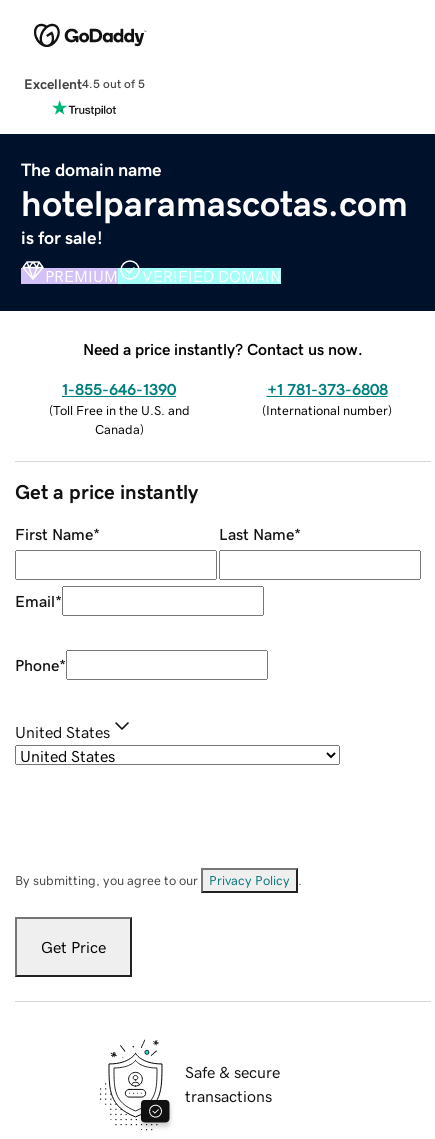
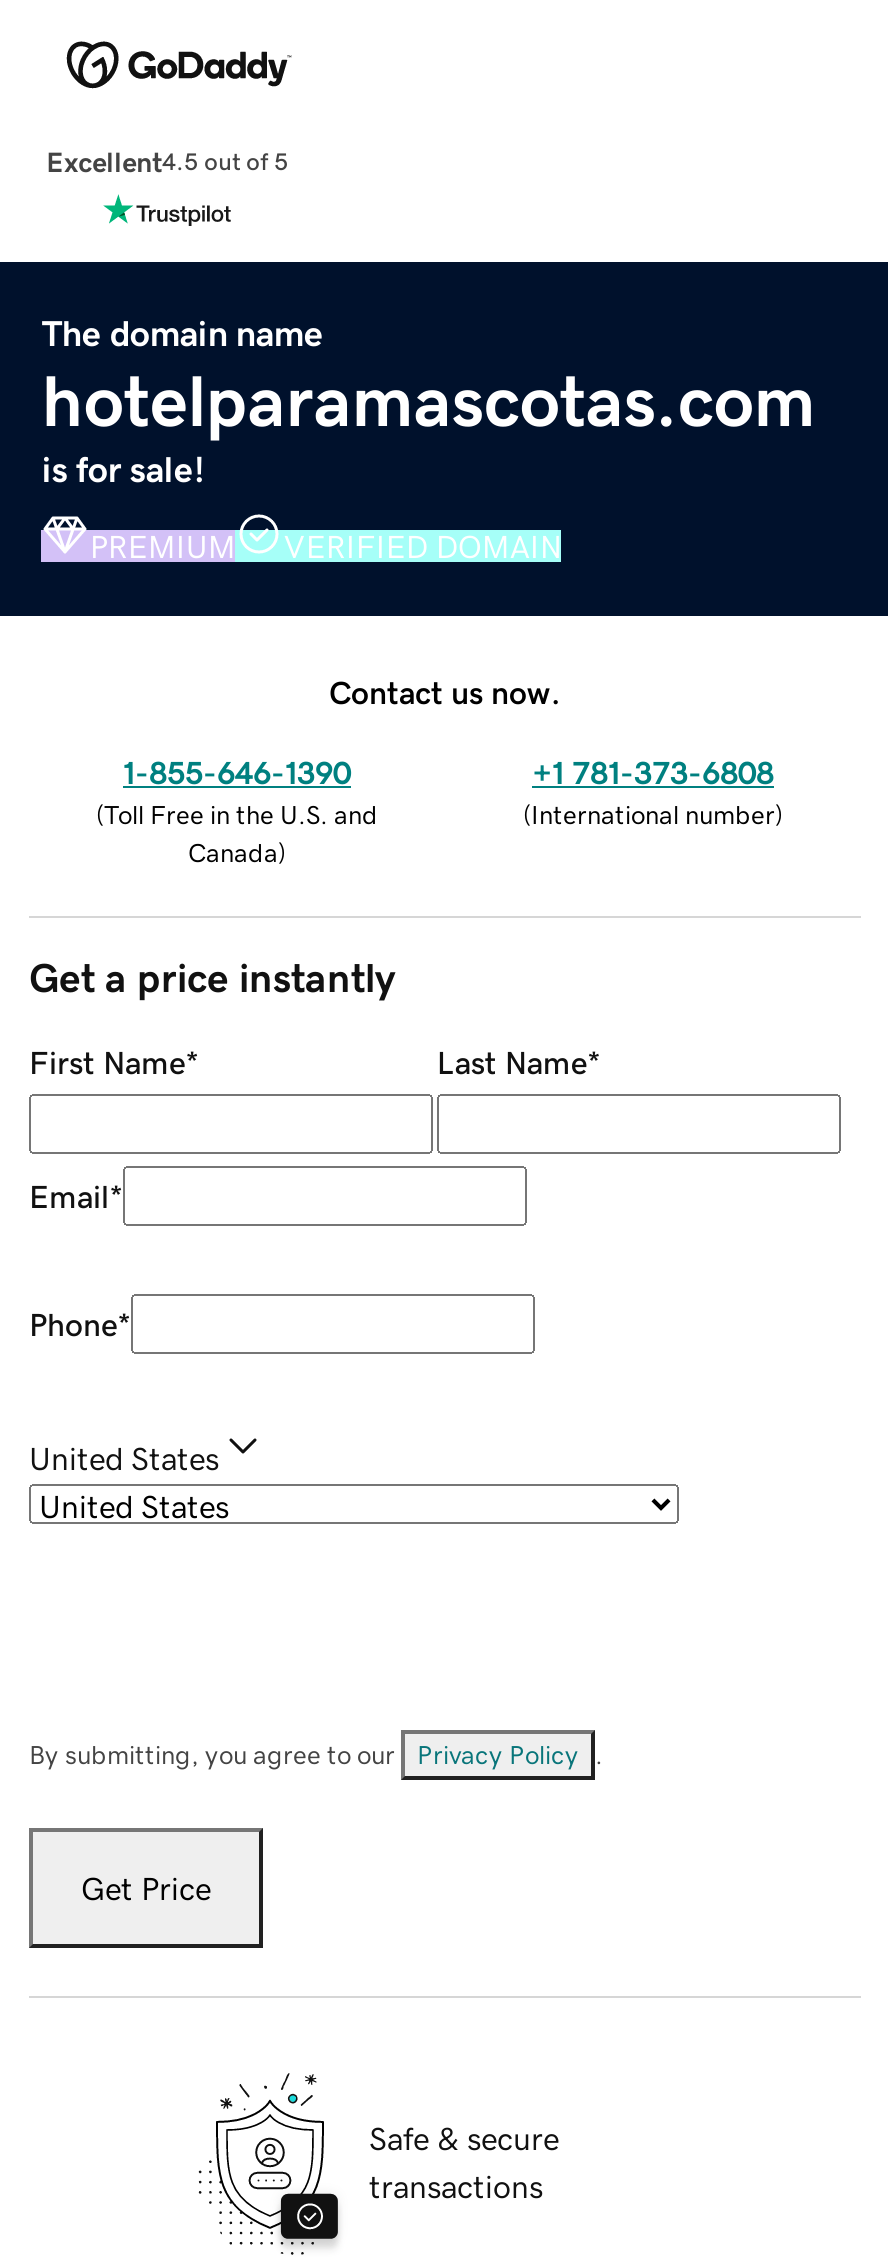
[83,341,363,357] Need a price instantly? Contact us now. -> [329,675,561,707] Contact us now.

